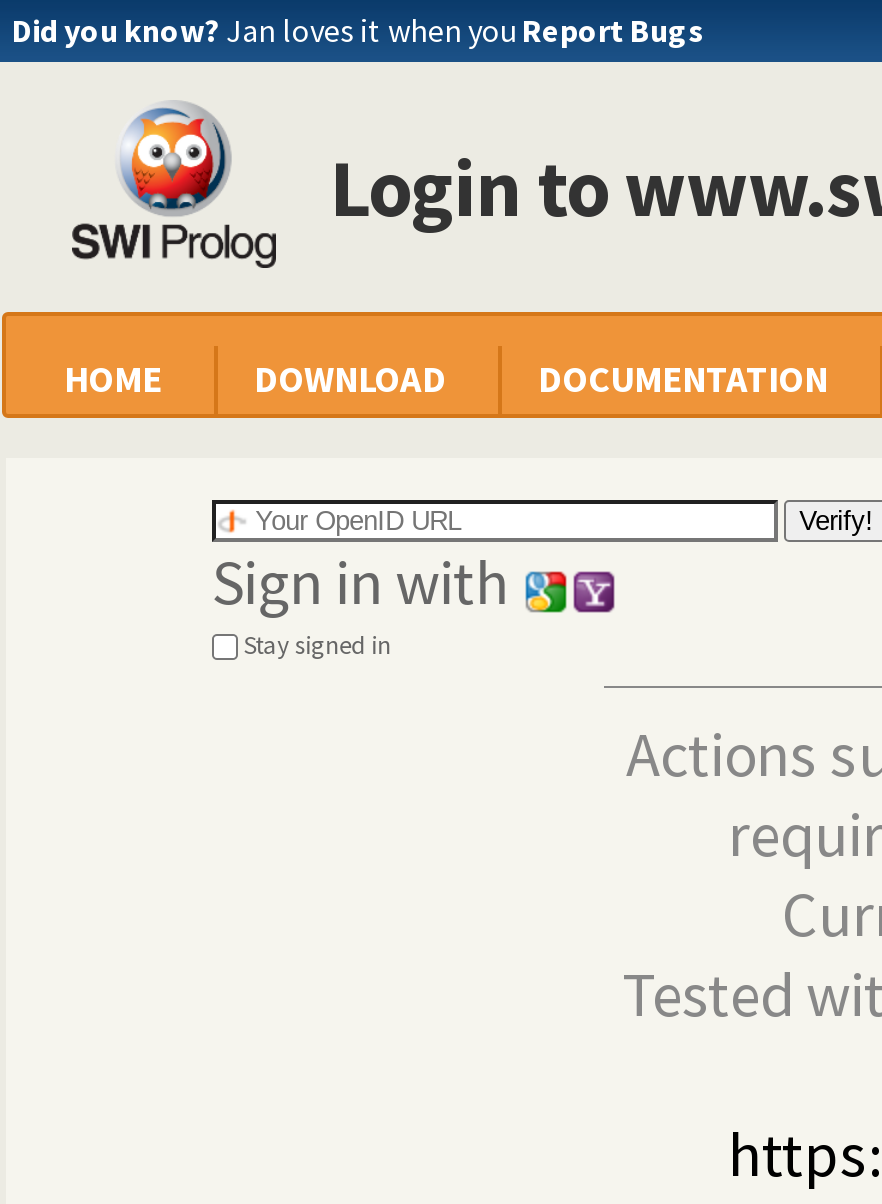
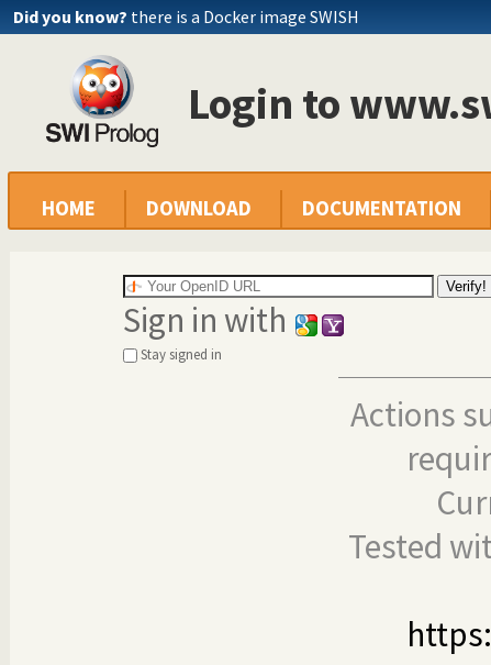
[12,10,704,50] Did you know? Jan loves it when you Report Bugs -> [13,5,359,27] Did you know? there is a Docker image SWISH

